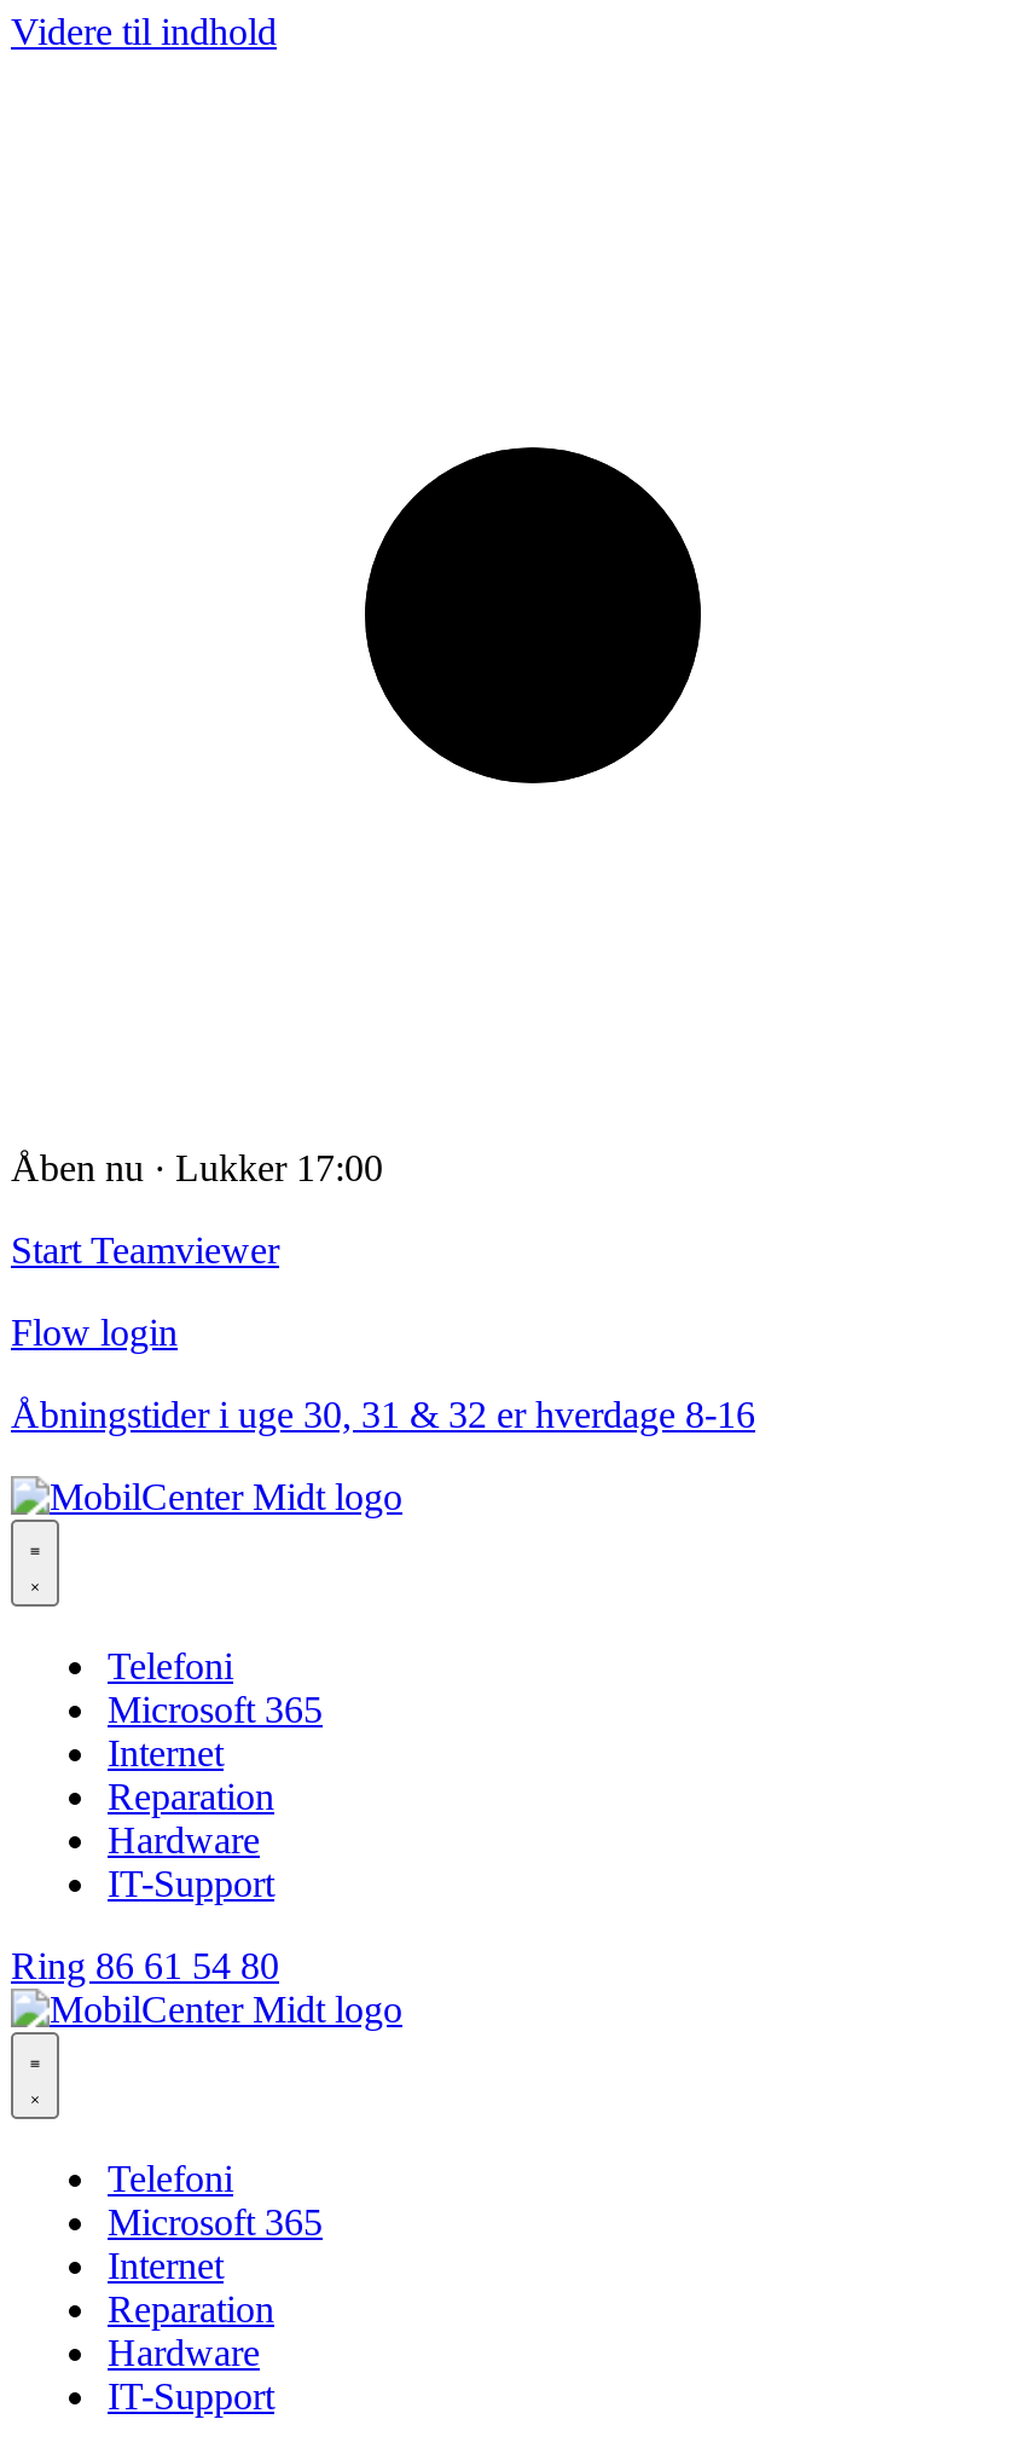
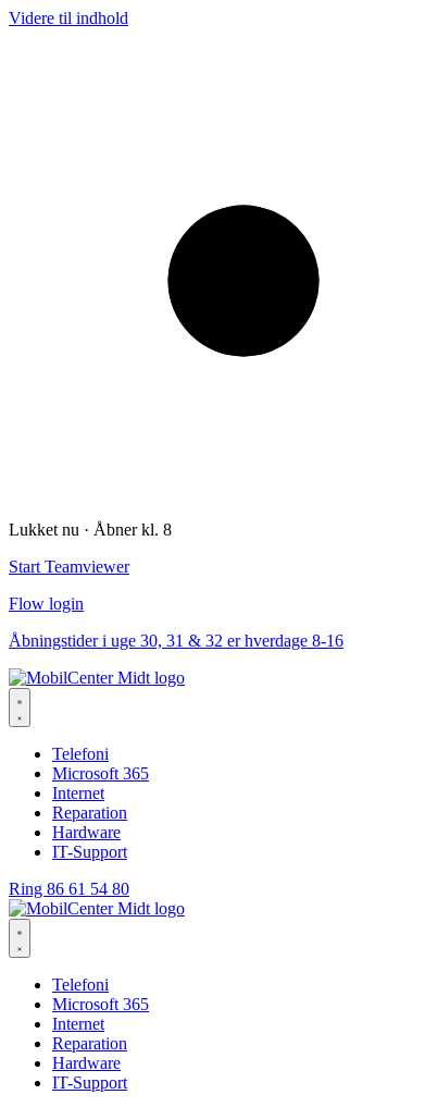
[11,1147,383,1188] Åben nu · Lukker 17:00 -> [9,520,172,539] Lukket nu · Åbner kl. 8

